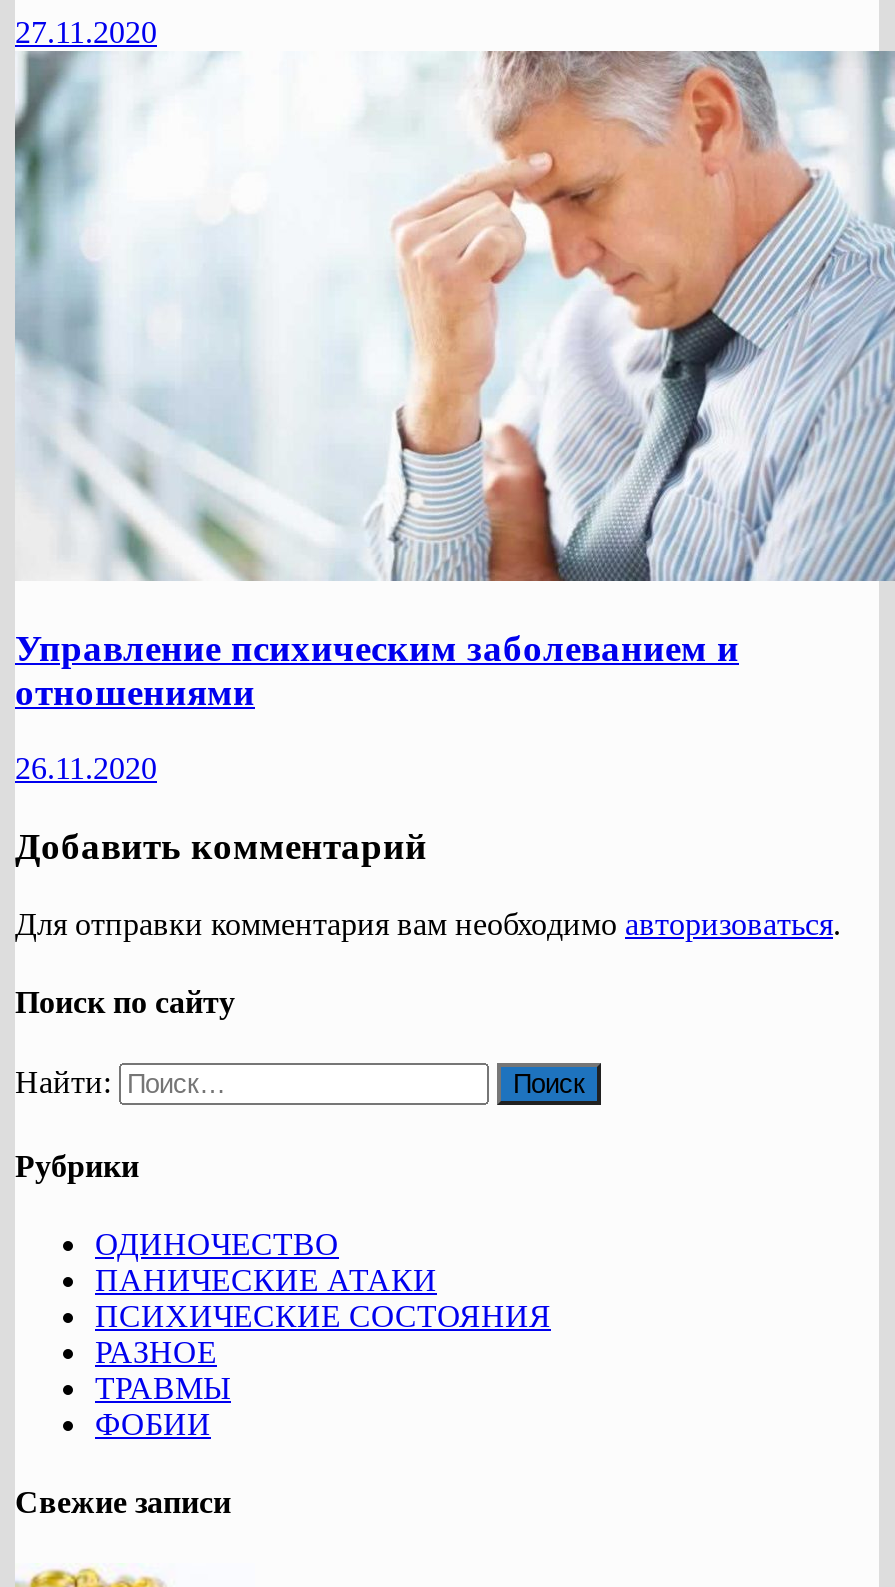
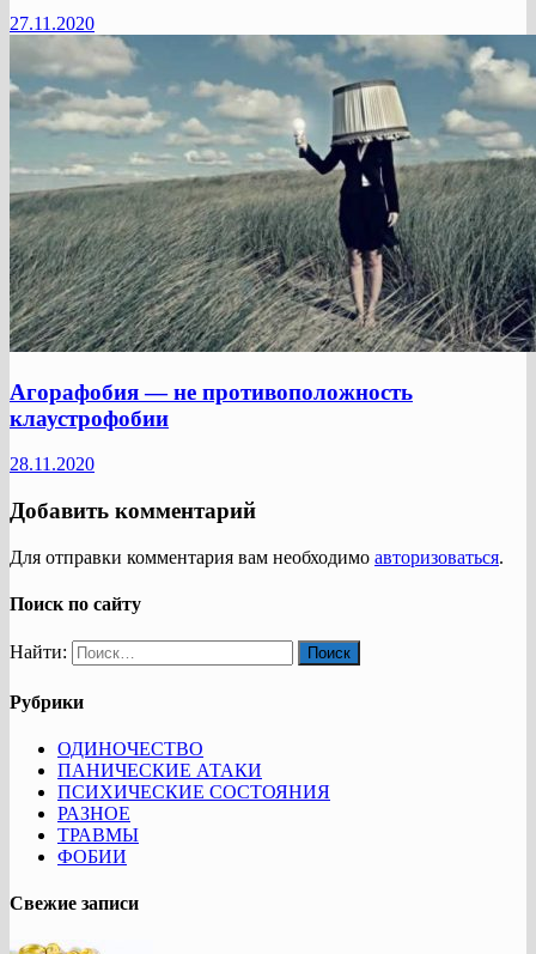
[13,49,889,712] [image] | Управление психическим заболеванием и | отношениями -> [8,34,532,431] [image] | Агорафобия — не противоположность | клаустрофобии
[15,752,157,786] 26.11.2020 -> [10,454,95,474] 28.11.2020

